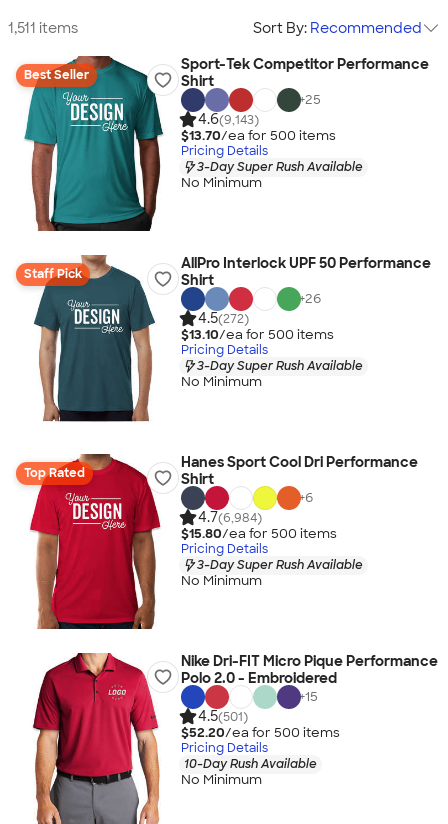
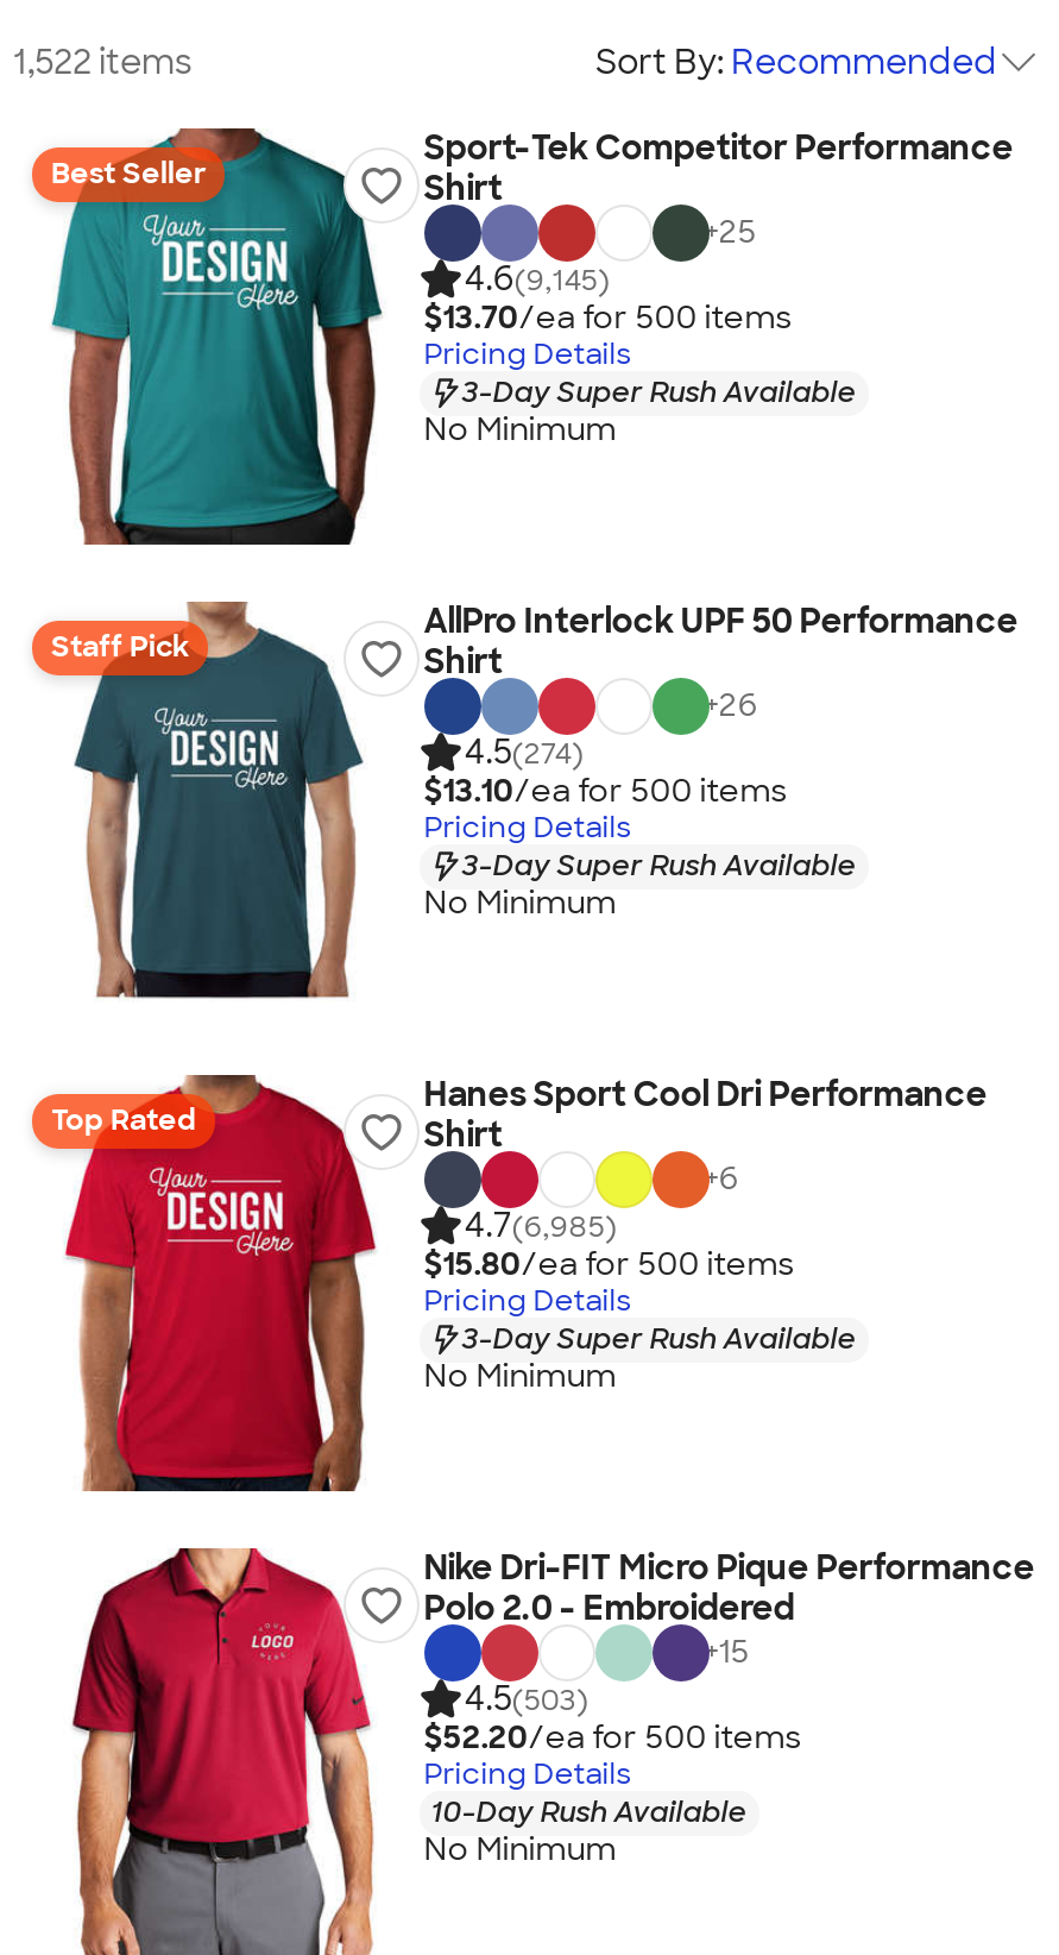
[8,18,78,36] 1,511 items -> [13,39,191,82] 1,522 items
[198,110,259,128] 4.6(9,143) -> [464,258,609,301] 4.6(9,145)
[198,309,249,327] 4.5(272) -> [464,731,583,774] 4.5(274)
[198,508,262,526] 4.7(6,984) -> [464,1204,616,1247] 4.7(6,985)
[198,707,248,725] 4.5(501) -> [464,1678,588,1720] 4.5(503)

